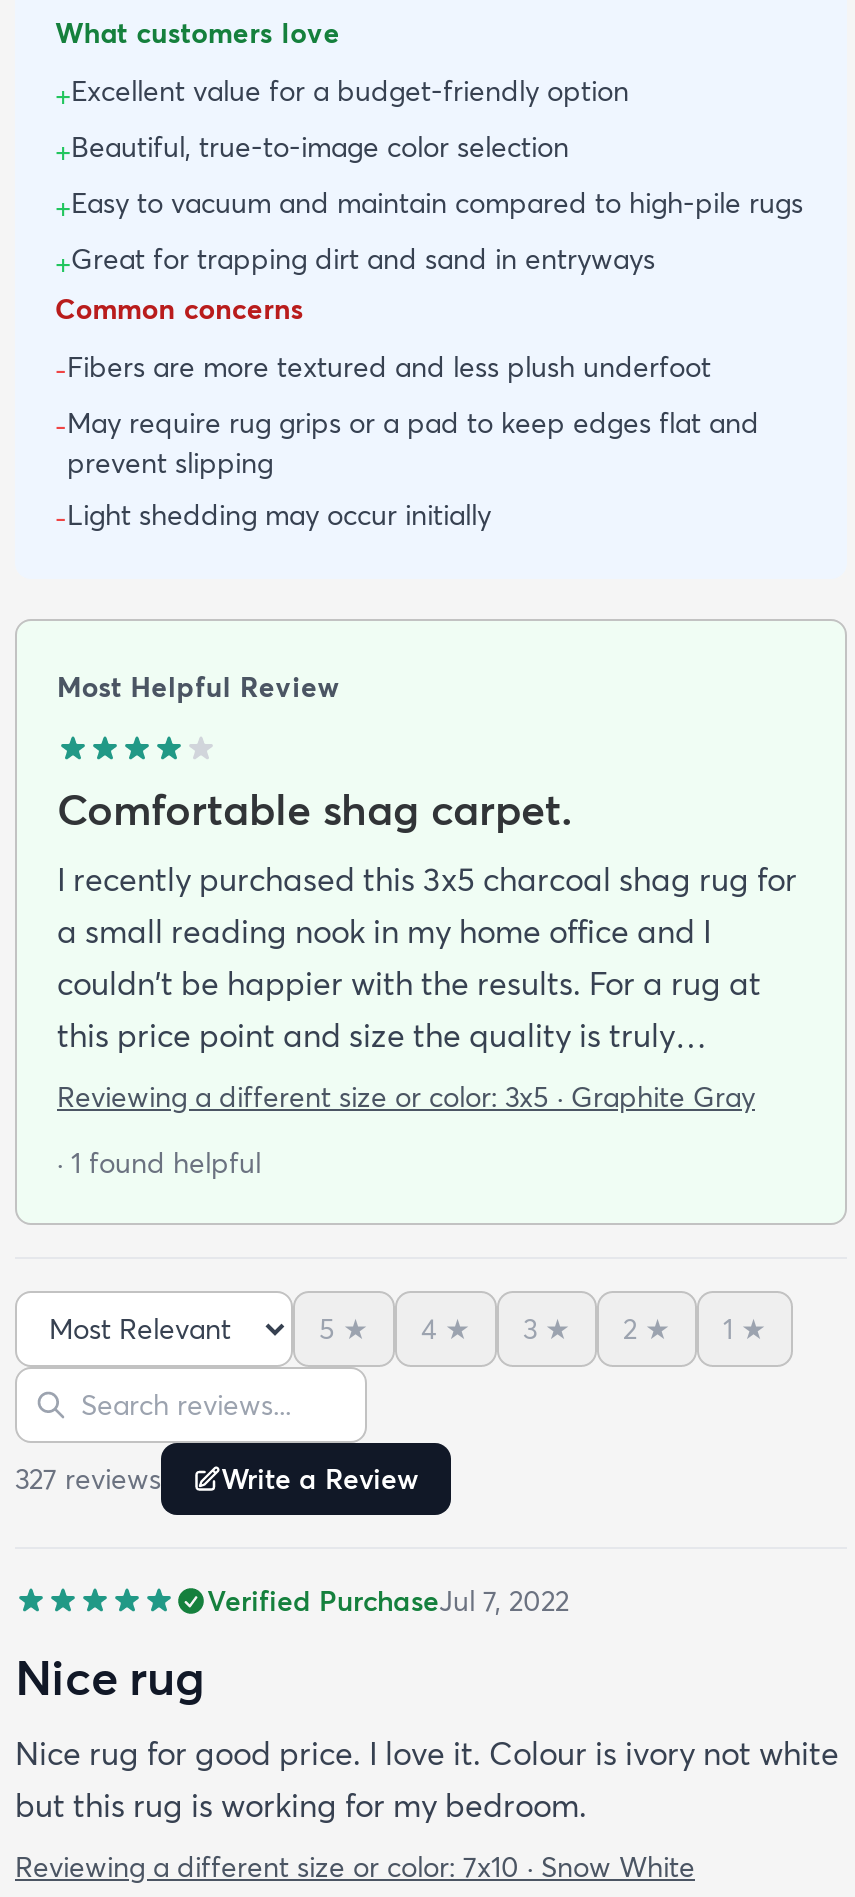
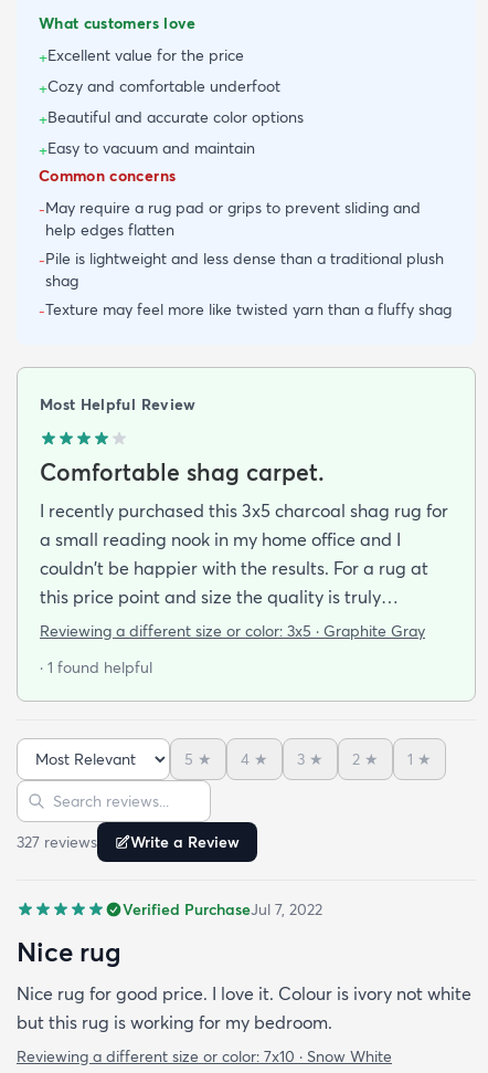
[55,74,803,282] +Excellent value for a budget-friendly option | +Beautiful, true-to-image color selection | +Easy to vacuum and maintain compared to high-pile rugs | +Great for trapping dirt and sand in entryways -> [39,46,304,161] +Excellent value for the price | +Cozy and comfortable underfoot | +Beautiful and accurate color options | +Easy to vacuum and maintain
[55,350,759,538] -Fibers are more textured and less plush underfoot | -May require rug grips or a pad to keep edges flat and | prevent slipping | -Light shedding may occur initially -> [39,198,452,322] -May require a rug pad or grips to prevent sliding and | help edges flatten | -Pile is lightweight and less dense than a traditional plush | shag | -Texture may feel more like twisted yarn than a fluffy shag

